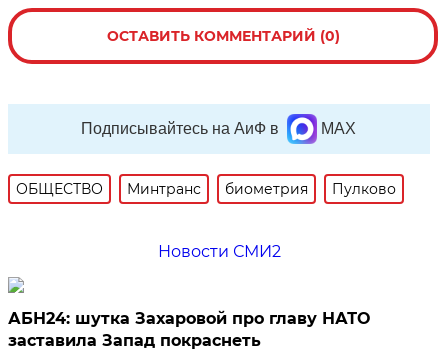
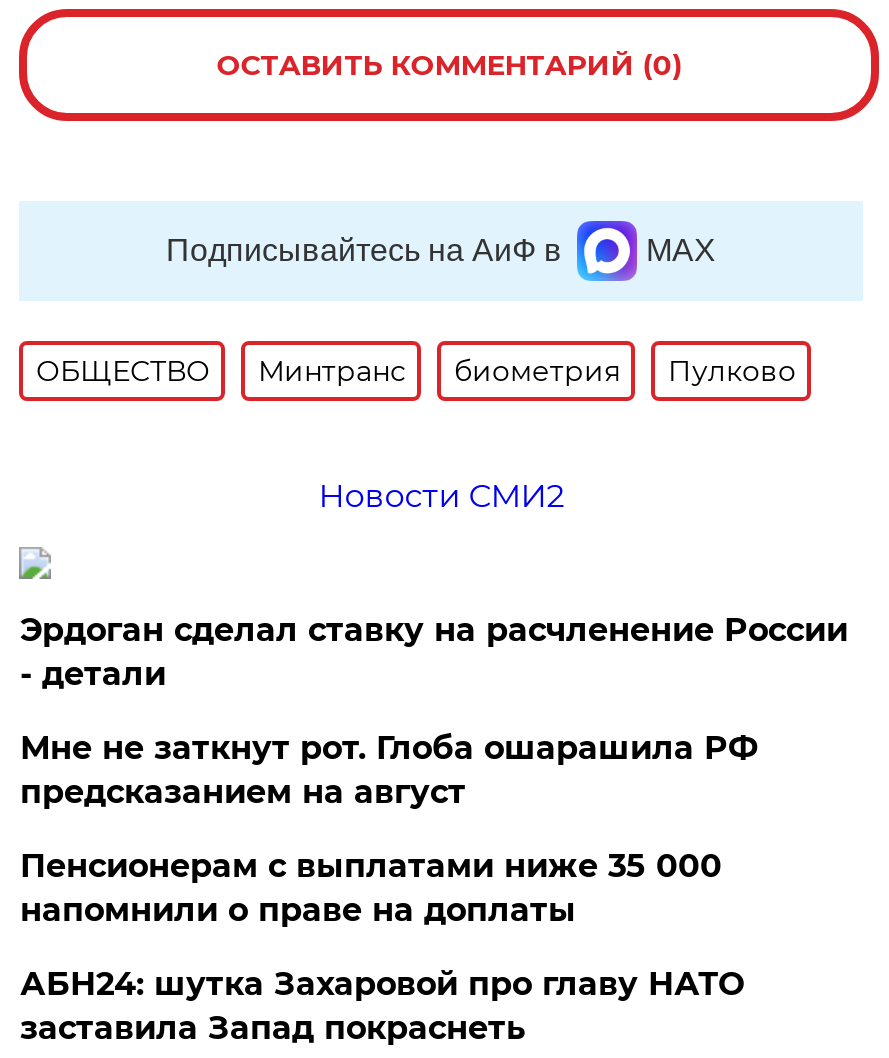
none -> [20,611,848,929] Эрдоган сделал ставку на расчленение России | - детали | Мне не заткнут рот. Глоба ошарашила РФ | предсказанием на август | Пенсионерам с выплатами ниже 35 000 | напомнили о праве на доплаты

